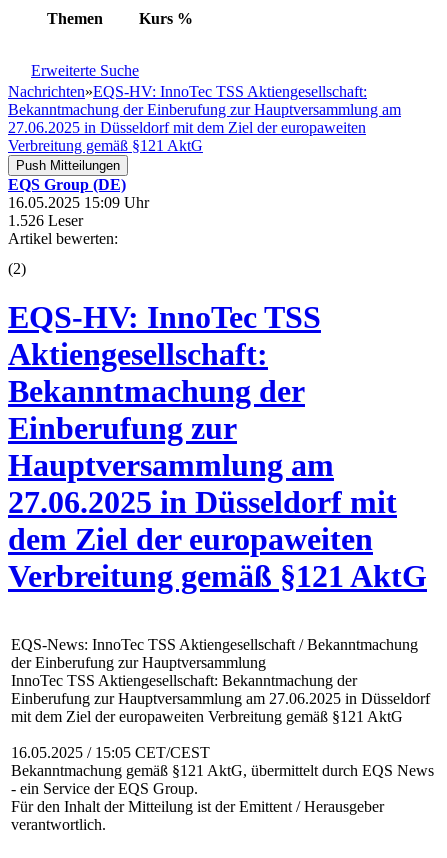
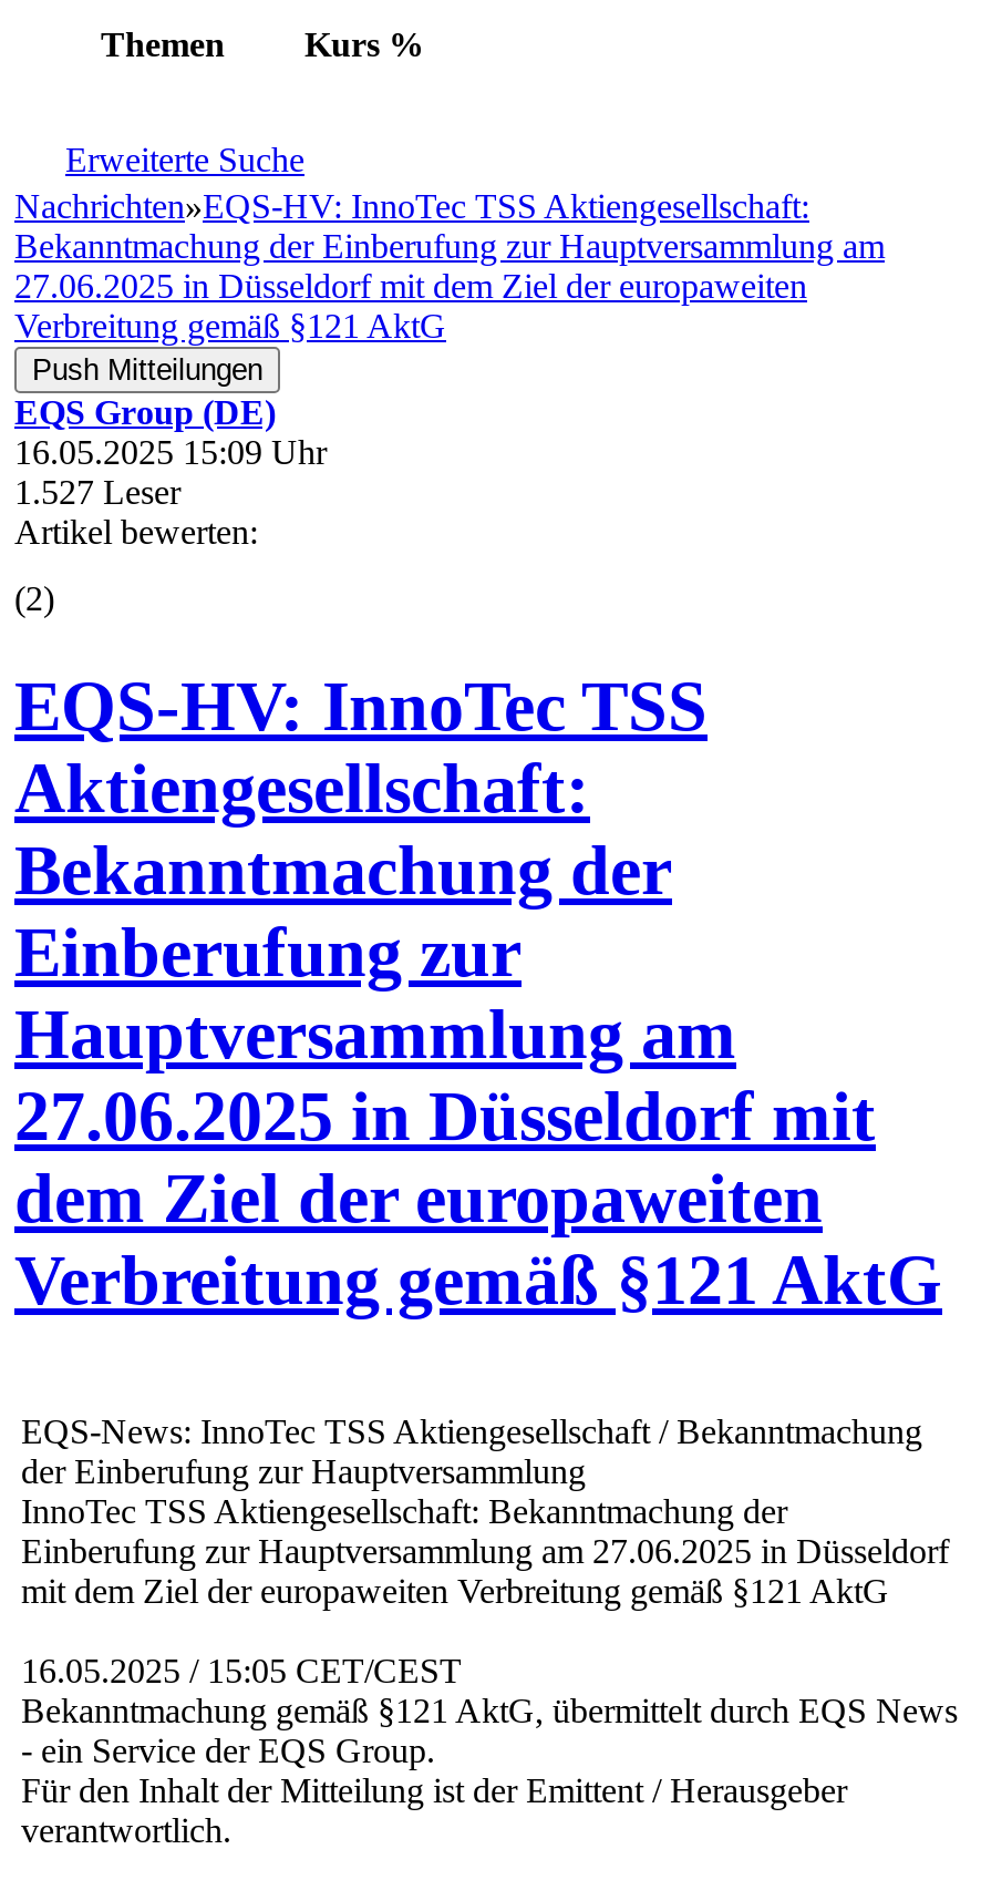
[8,212,83,229] 1.526 Leser -> [14,473,180,511] 1.527 Leser

